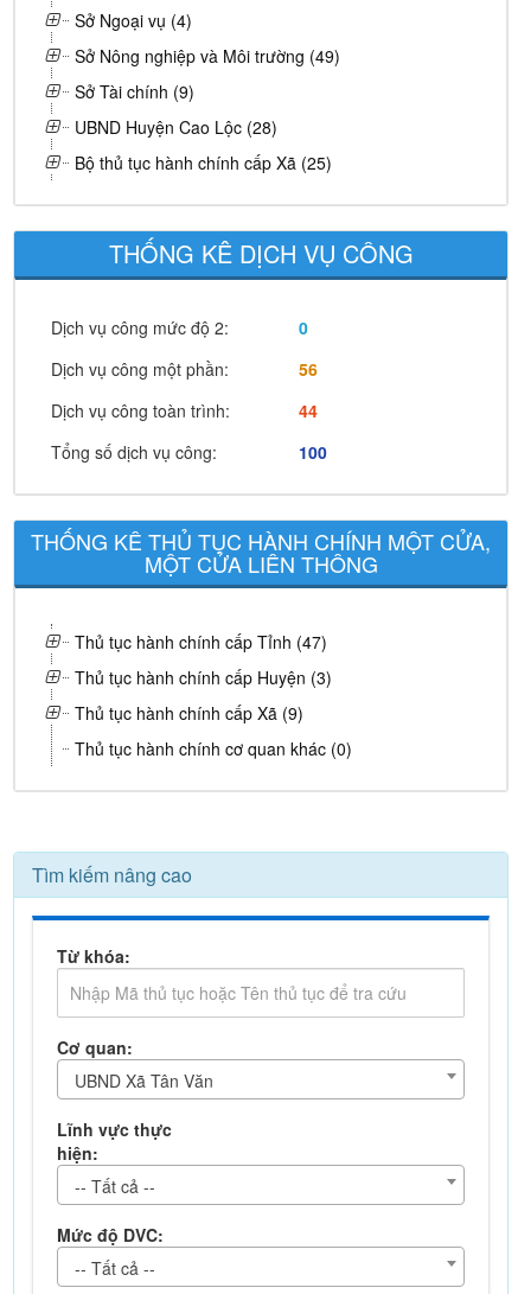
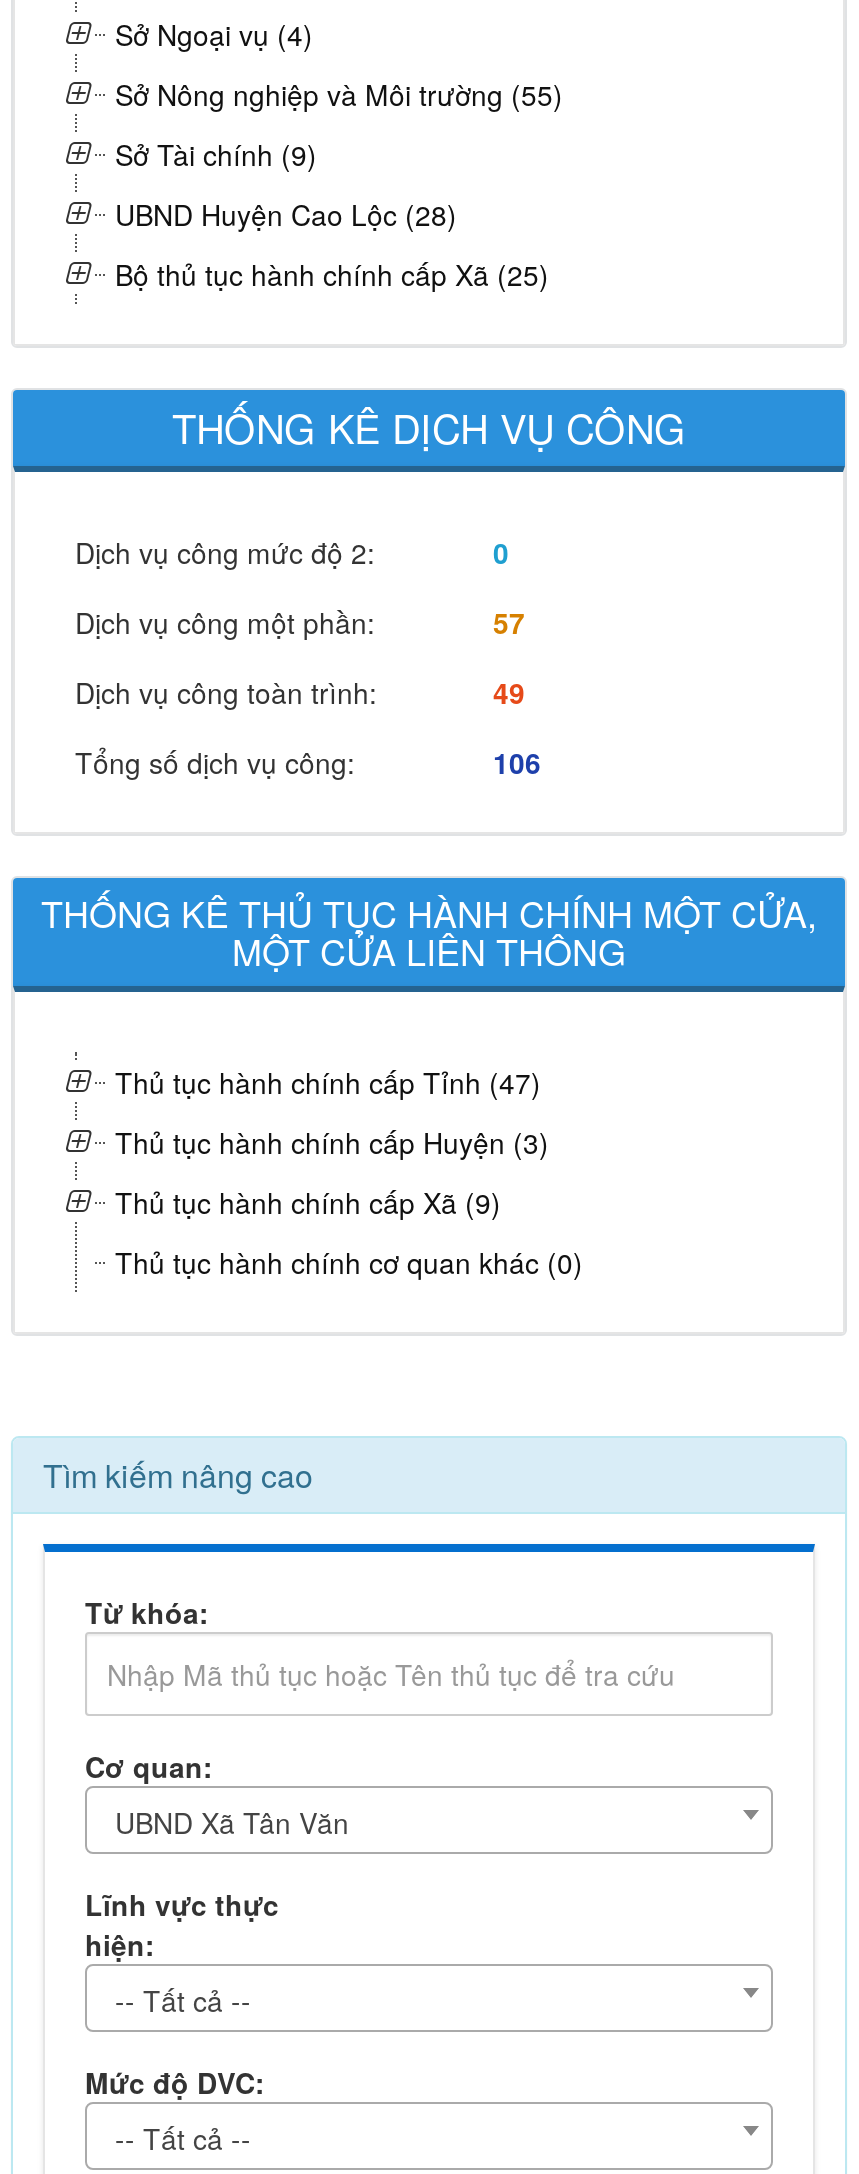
[75,44,340,68] Sở Nông nghiệp và Môi trường (49) -> [115,74,563,114] Sở Nông nghiệp và Môi trường (55)
[299,357,318,381] 56 -> [493,602,525,642] 57
[299,399,318,422] 44 -> [493,672,525,712] 49
[299,440,327,464] 100 -> [493,742,541,782] 106

